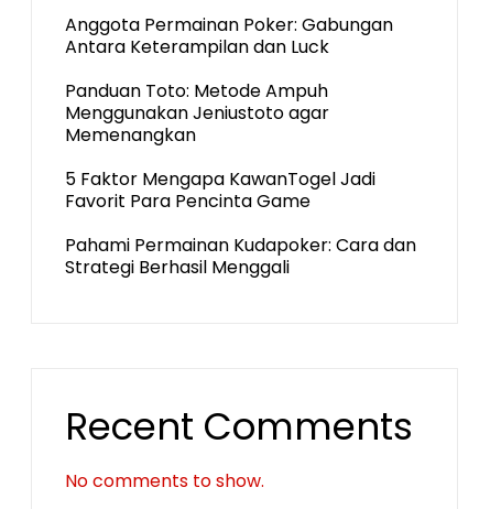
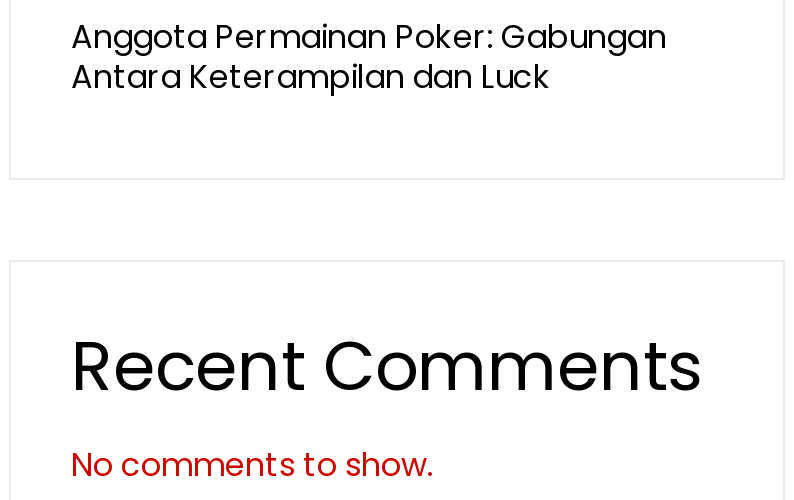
[65,78,416,280] Panduan Toto: Metode Ampuh | Menggunakan Jeniustoto agar | Memenangkan | 5 Faktor Mengapa KawanTogel Jadi | Favorit Para Pencinta Game | Pahami Permainan Kudapoker: Cara dan | Strategi Berhasil Menggali -> none

